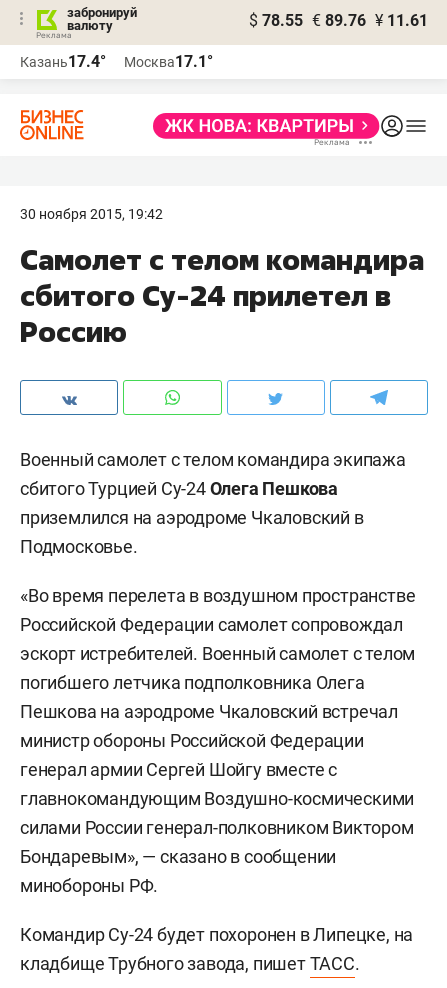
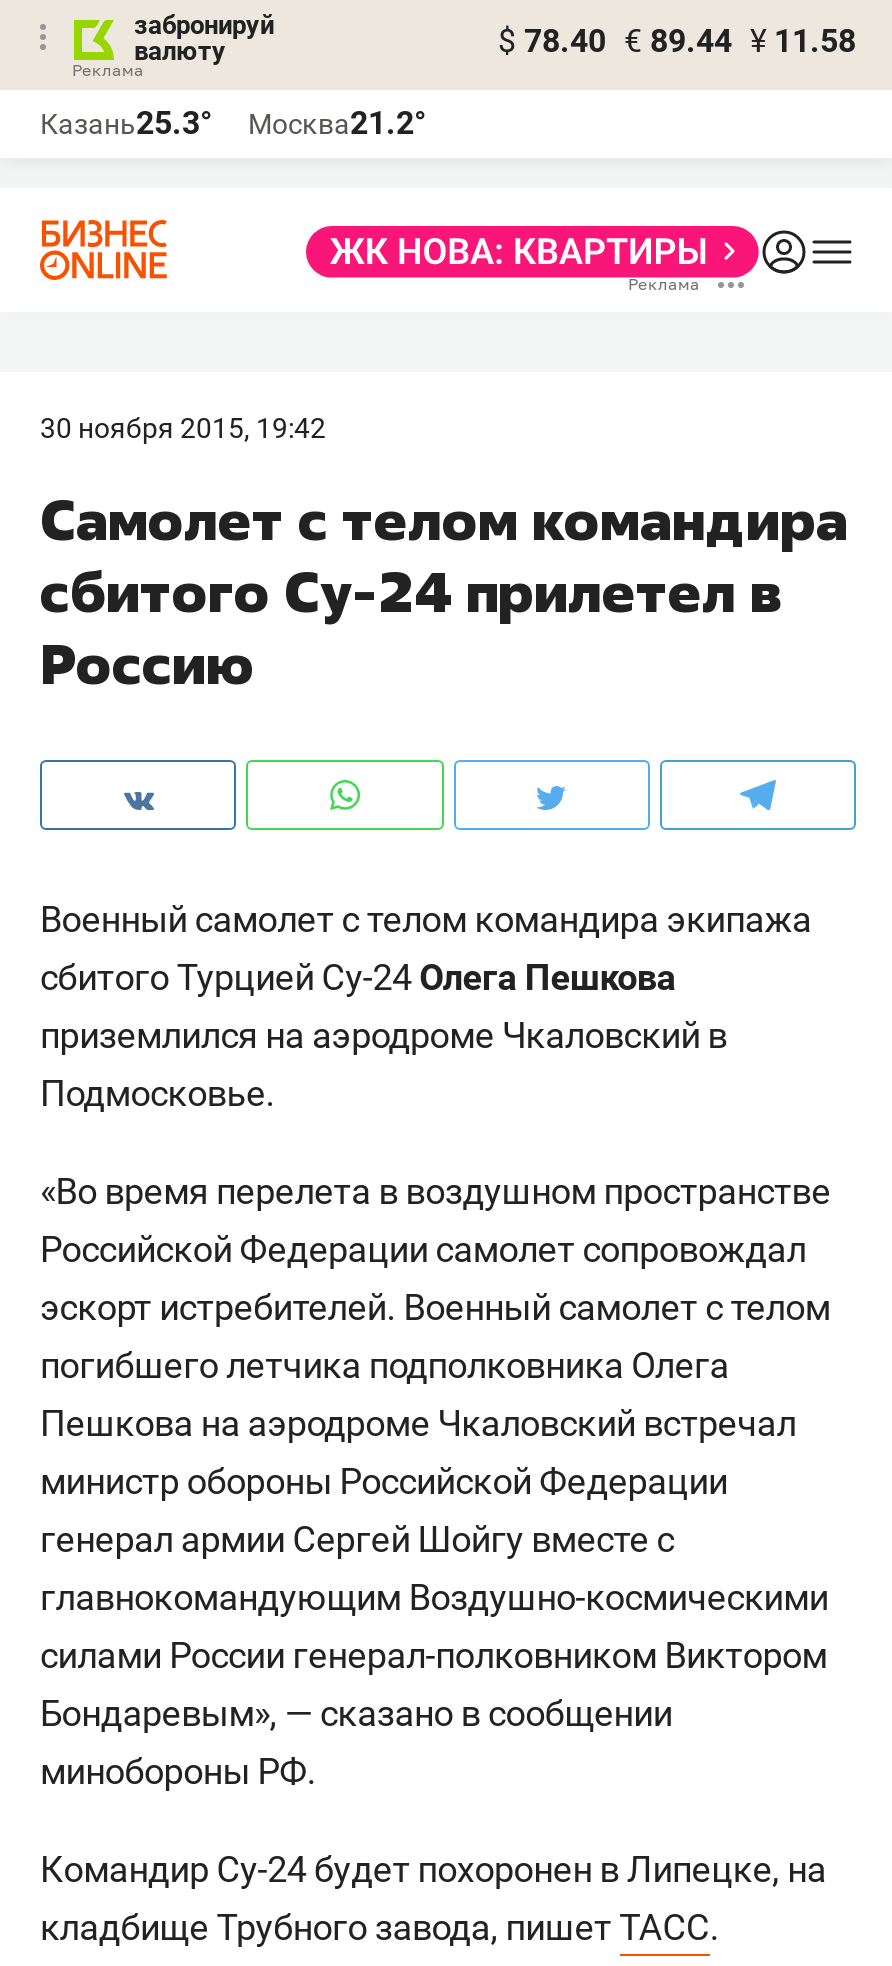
[249,11,428,30] $ 78.55 € 89.76 ¥ 11.61 -> [498,22,856,60] $ 78.40 € 89.44 ¥ 11.58
[20,52,106,71] Казань17.4° -> [40,104,212,142] Казань25.3°
[124,52,213,71] Москва17.1° -> [248,104,426,142] Москва21.2°

